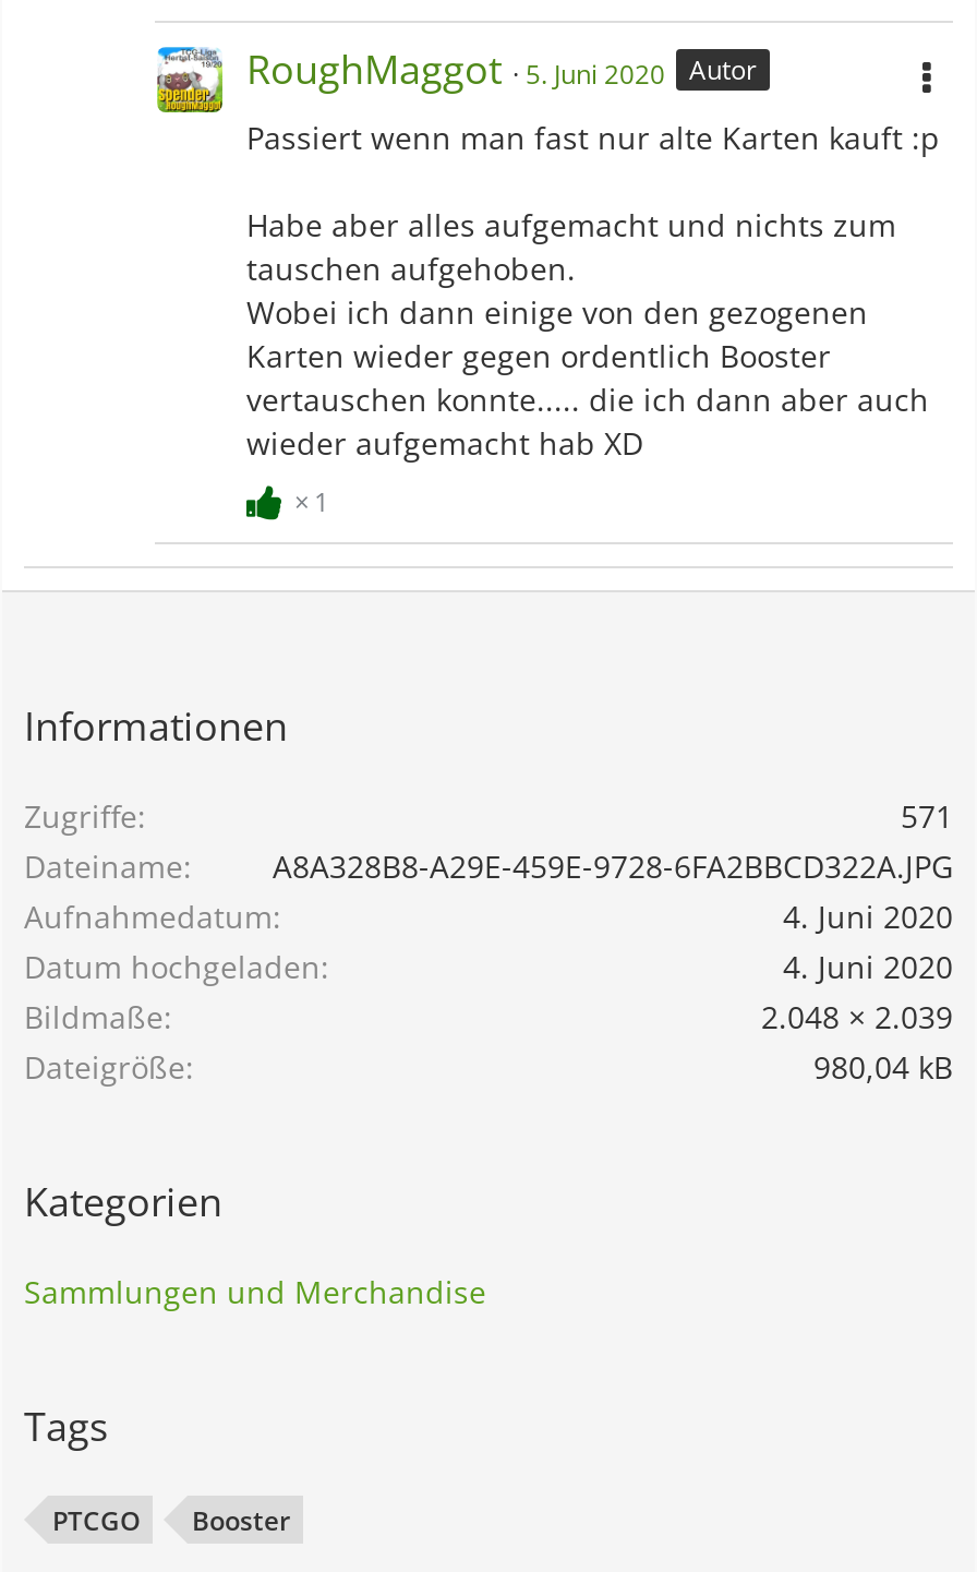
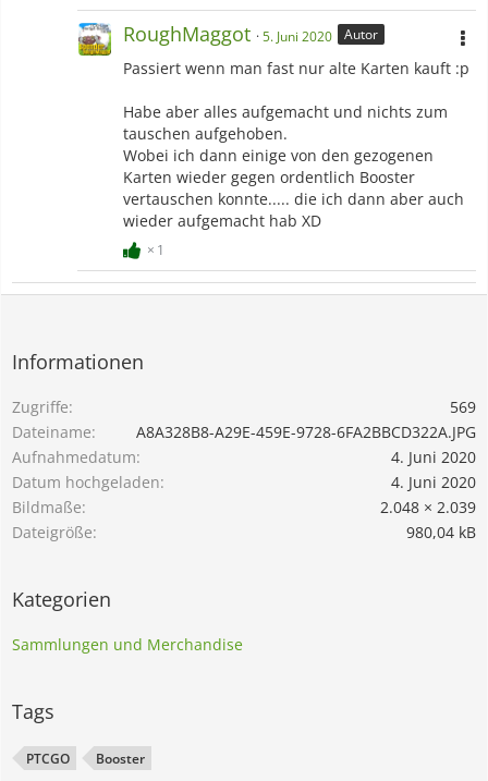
[901,796,953,838] 571 -> [450,397,476,418] 569

